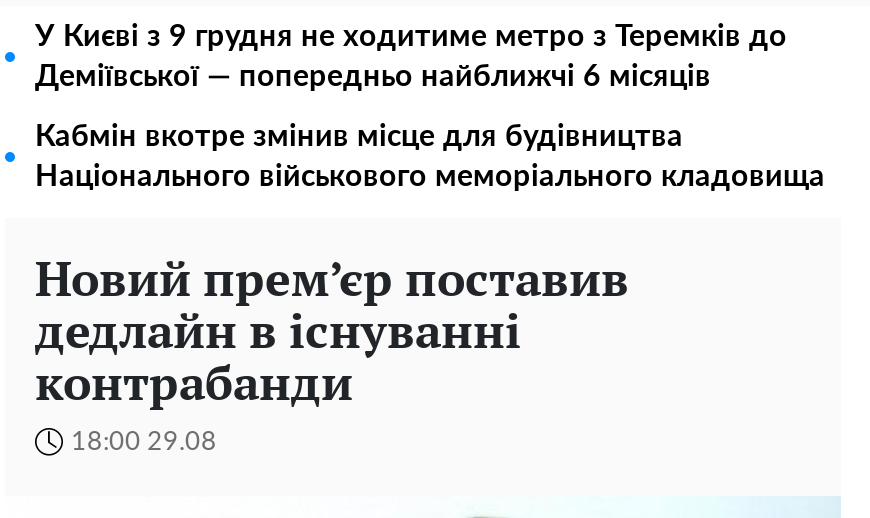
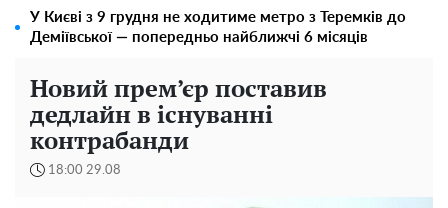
[35,122,825,192] Кабмін вкотре змінив місце для будівництва | Національного військового меморіального кладовища -> none

